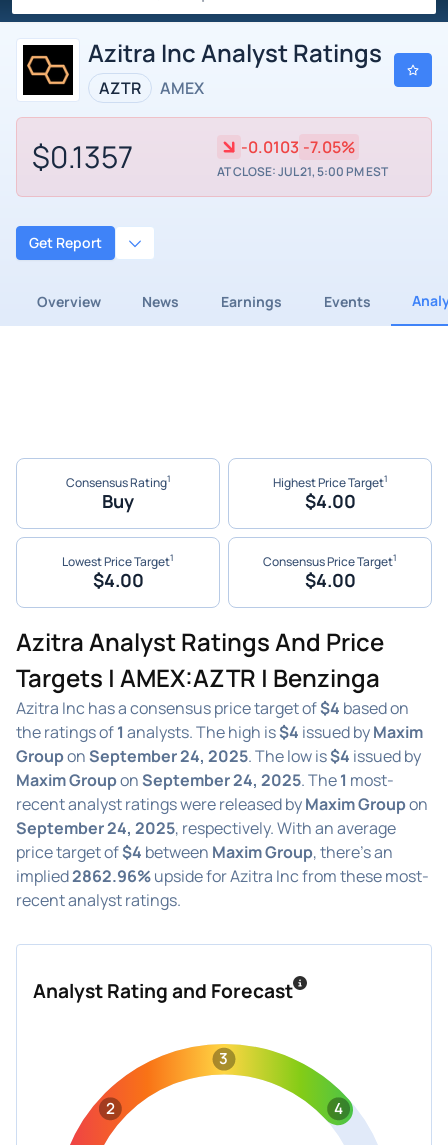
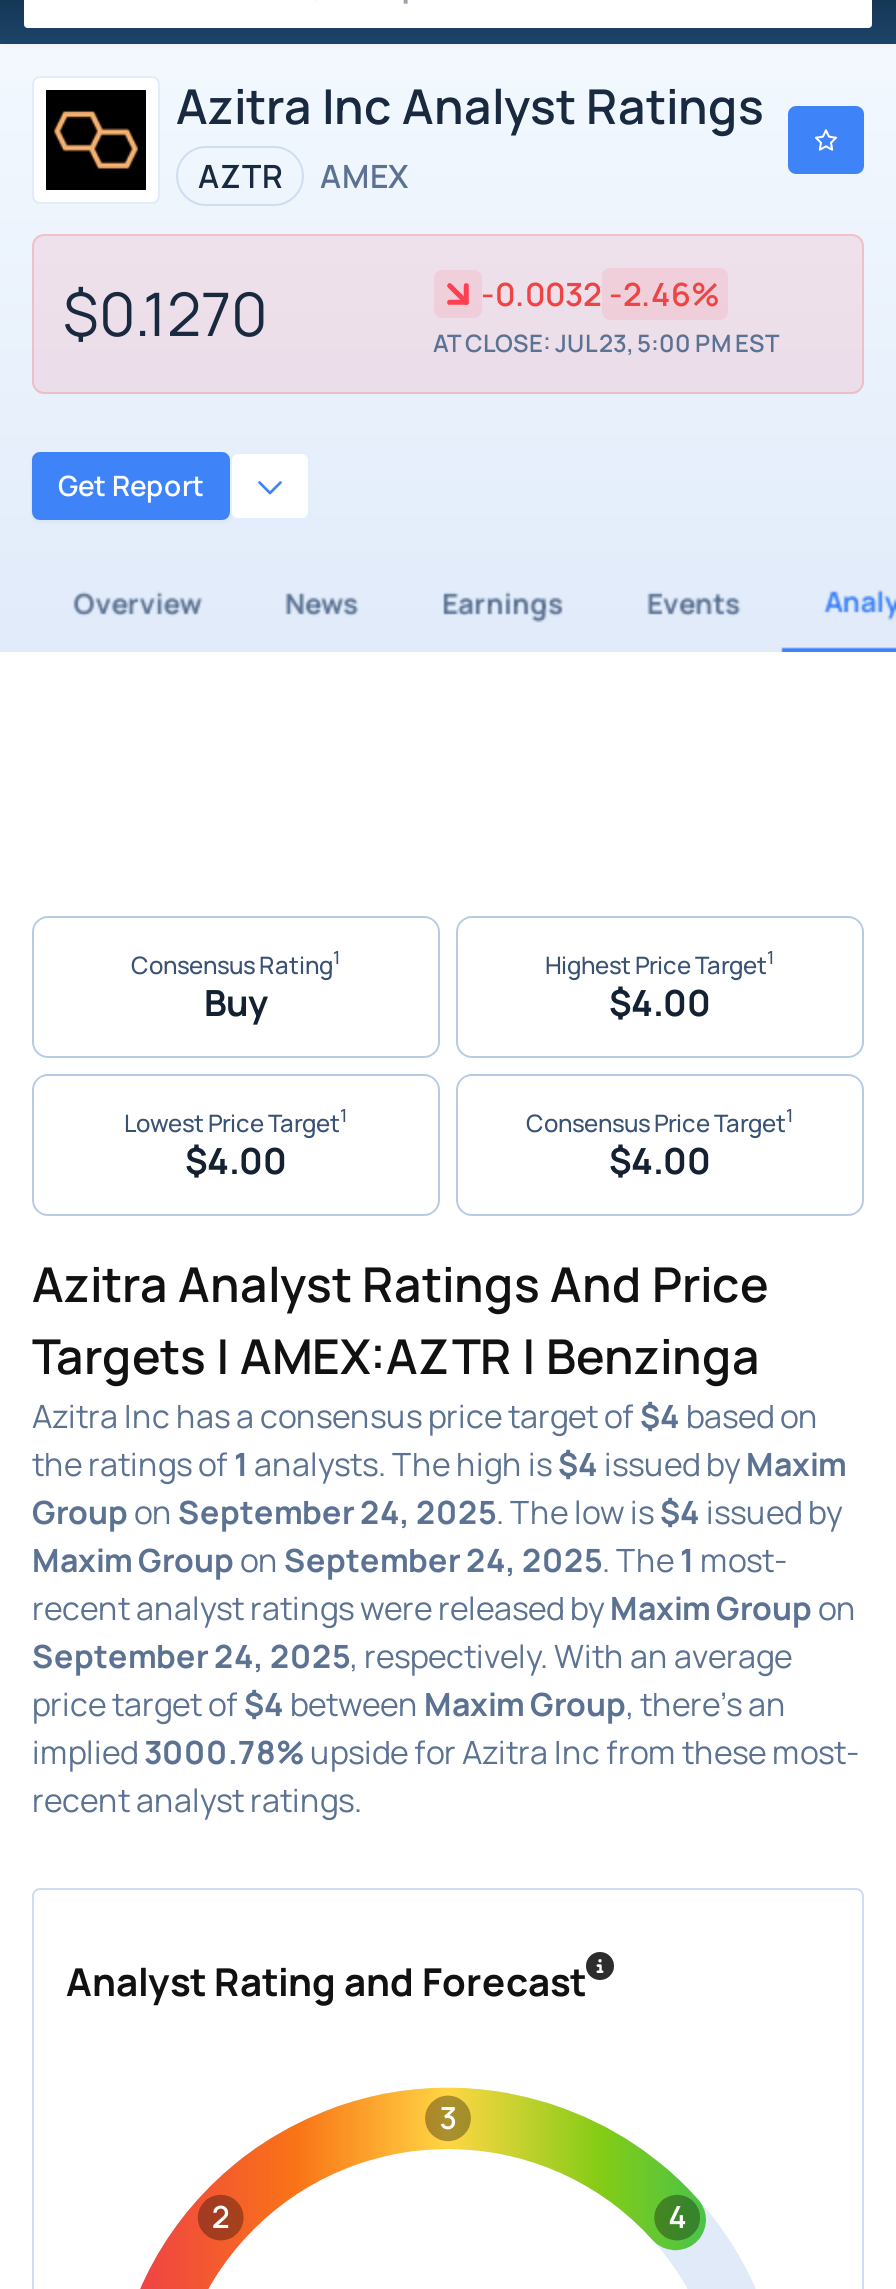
[31,136,132,177] $0.1357 -> [63,272,267,354] $0.1270
[240,136,354,158] -0.0103 -7.05% -> [481,272,719,316] -0.0032 -2.46%
[216,163,387,180] AT CLOSE: JUL 21, 5:00 PM EST -> [433,326,779,360] AT CLOSE: JUL 23, 5:00 PM EST
[16,865,429,887] implied 2862.96% upside for Azitra Inc from these most- -> [32,1730,860,1774] implied 3000.78% upside for Azitra Inc from these most-

